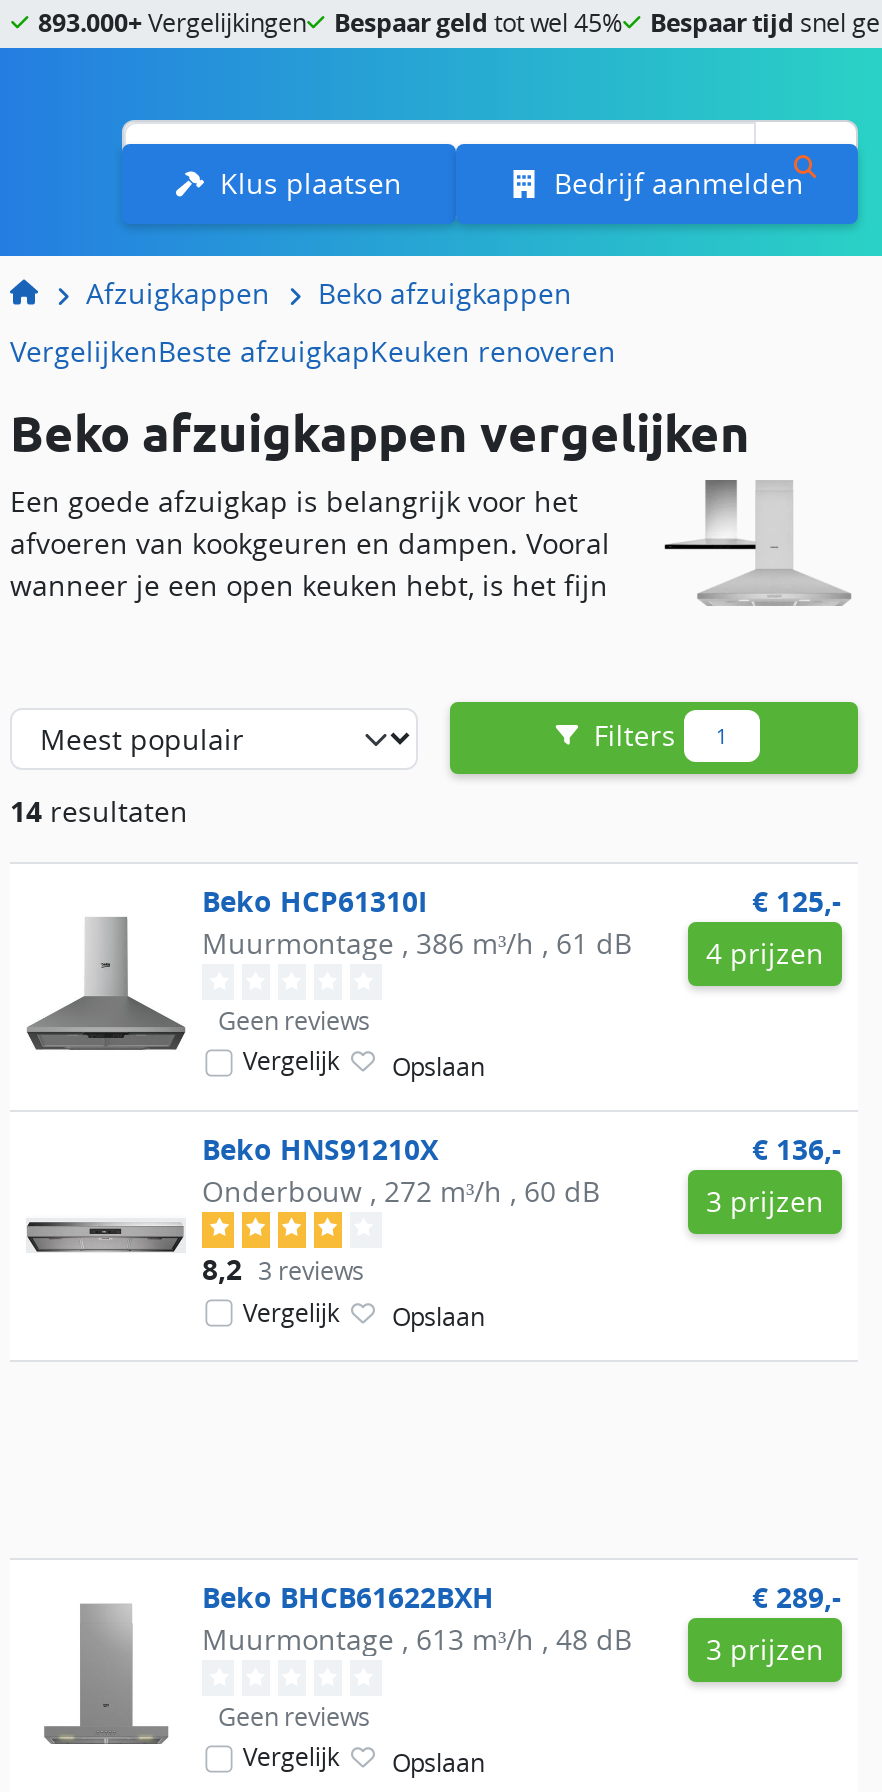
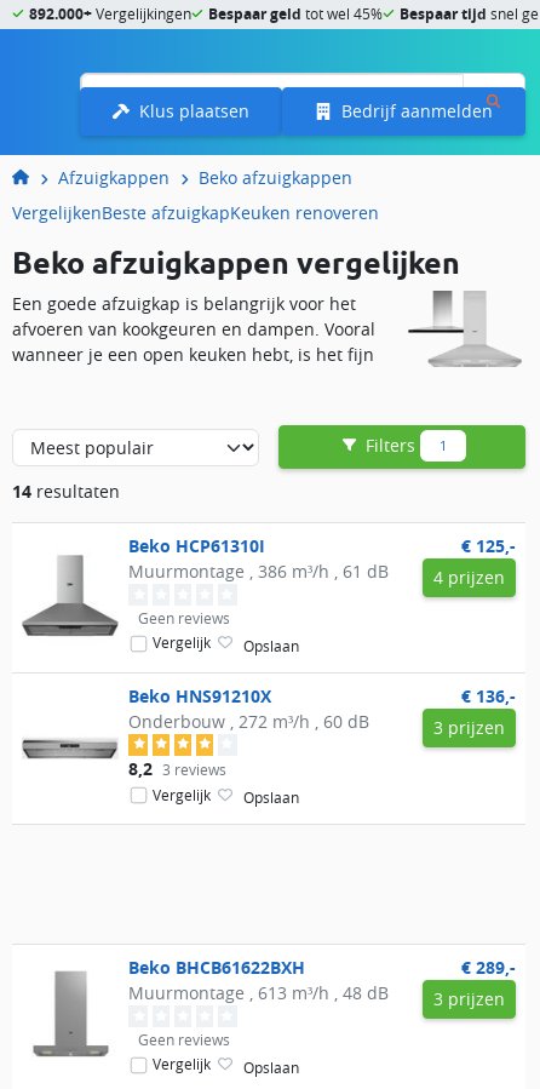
[38,6,306,40] 893.000+ Vergelijkingen -> [29,4,191,24] 892.000+ Vergelijkingen

